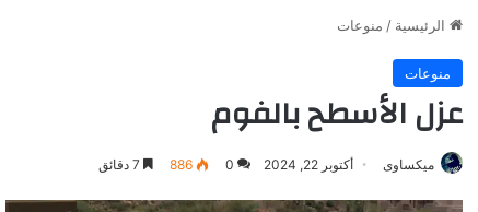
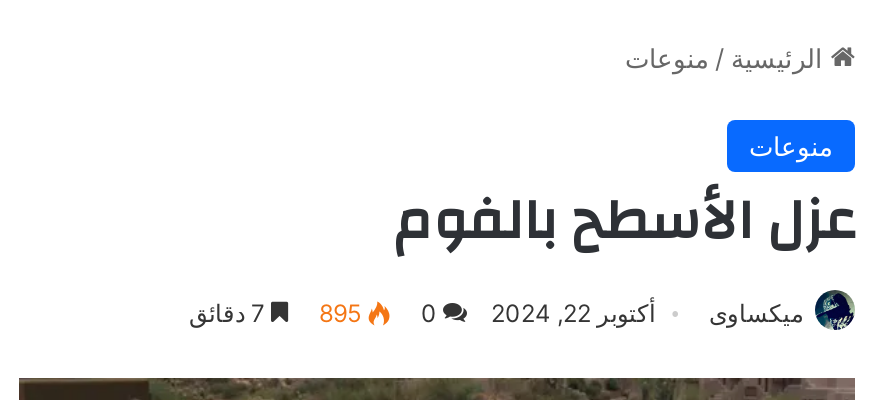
[170,156,193,173] 886 -> [319,298,361,328] 895

